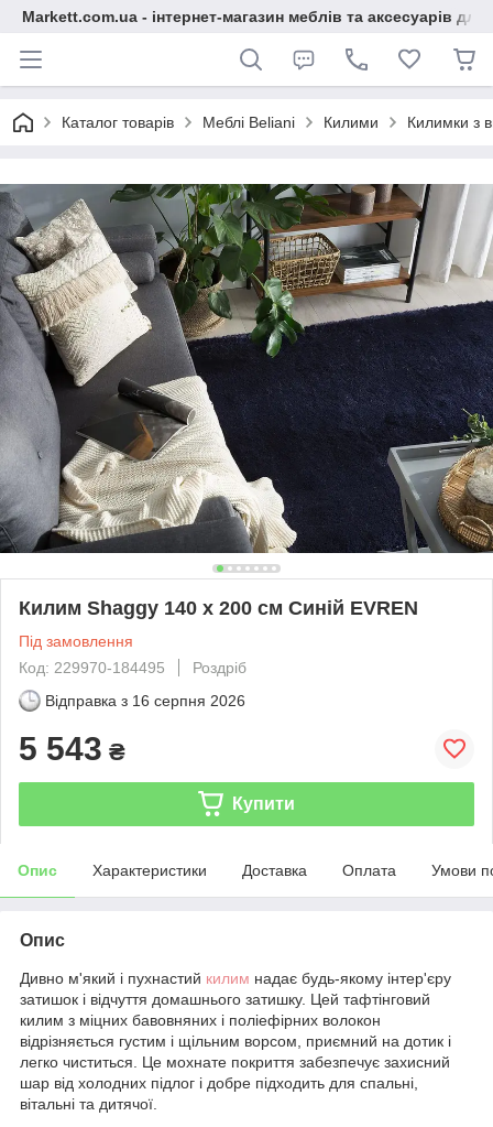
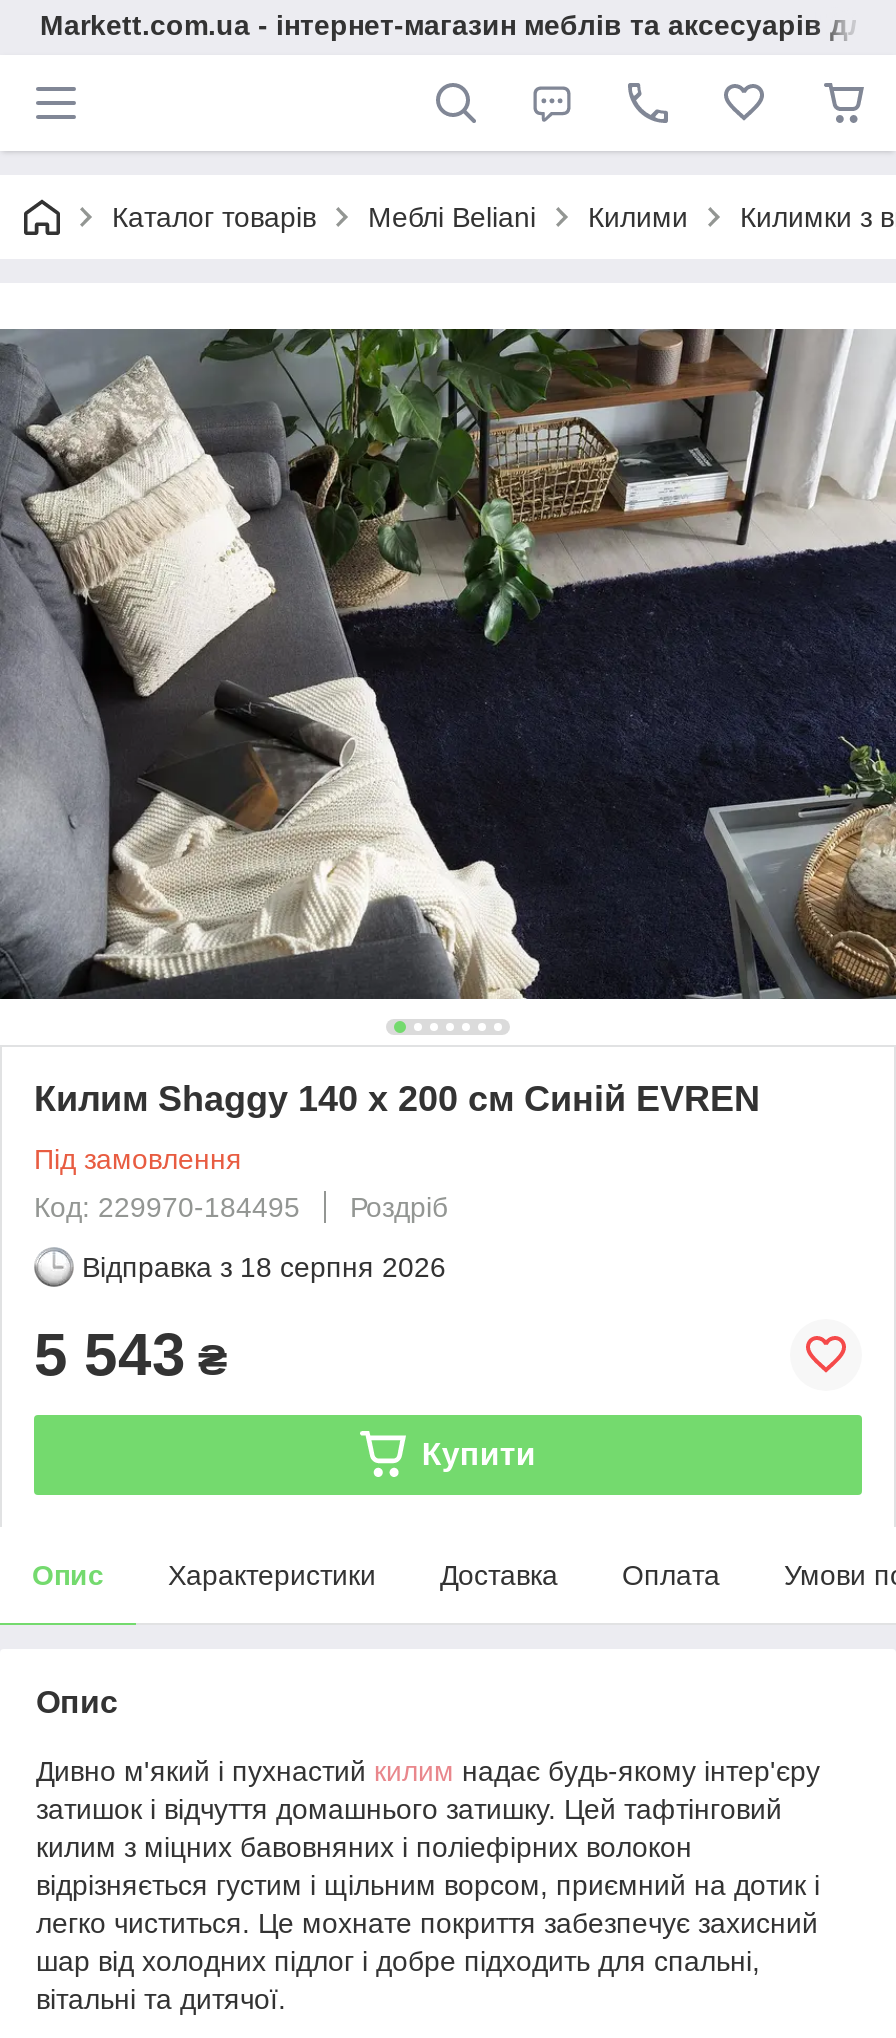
[45,692,245,709] Відправка з 16 серпня 2026 -> [82,1251,446,1283] Відправка з 18 серпня 2026

